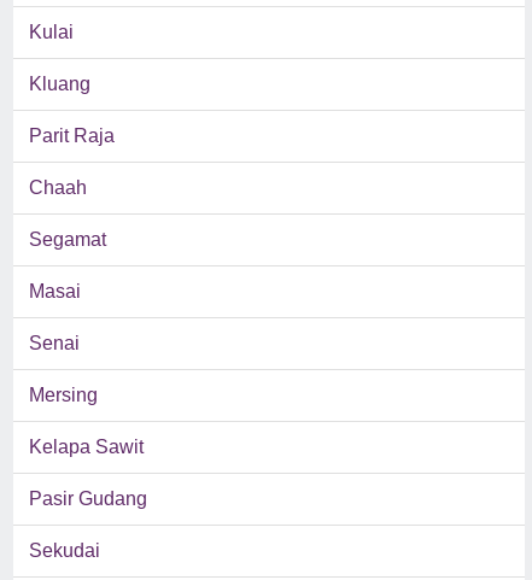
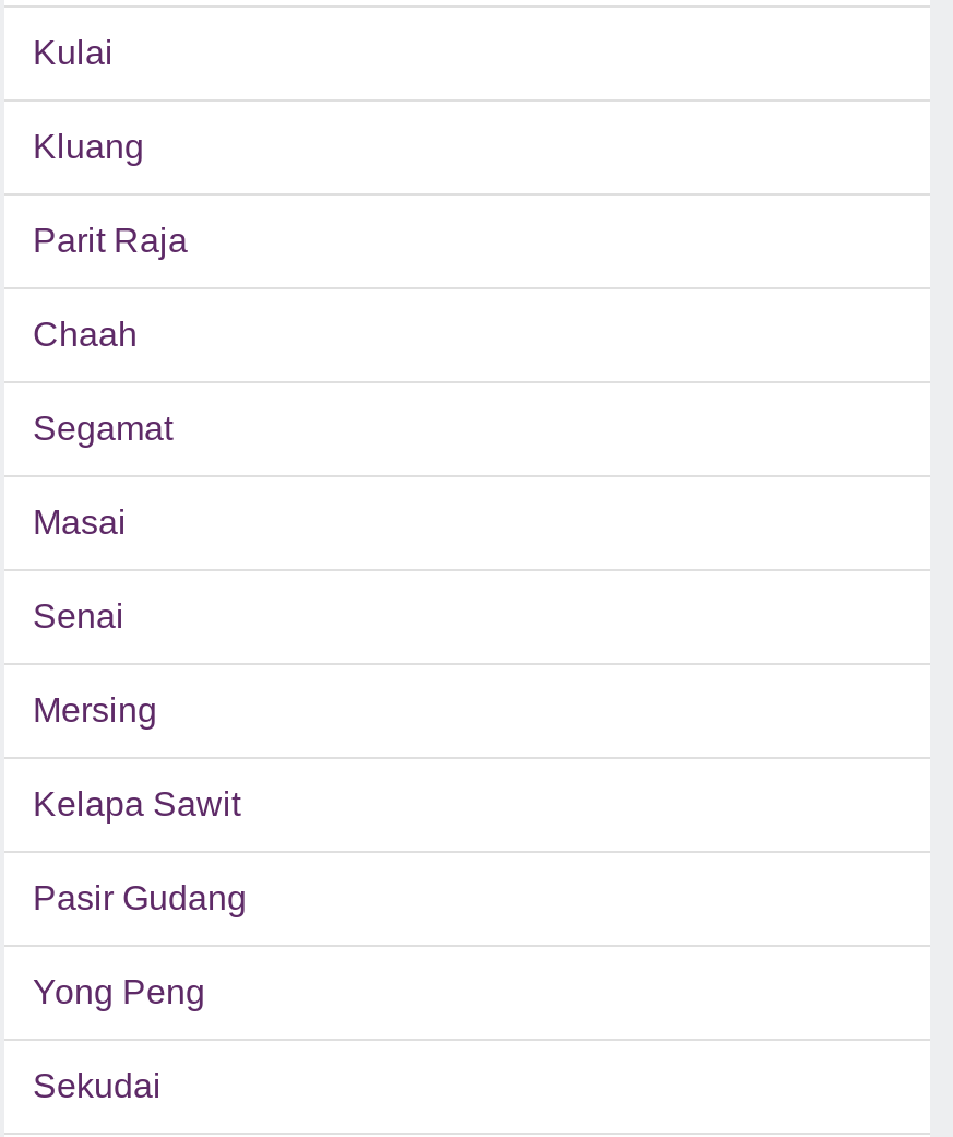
none -> [33,974,205,1011] Yong Peng

